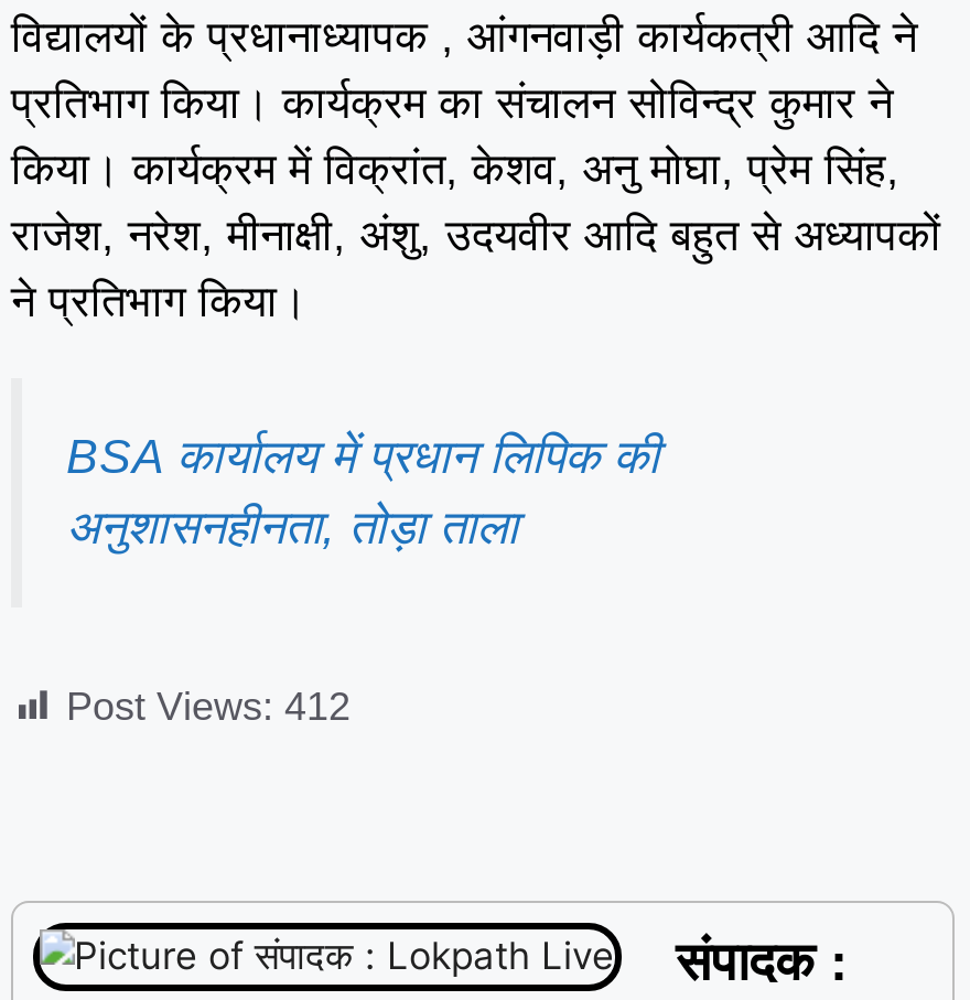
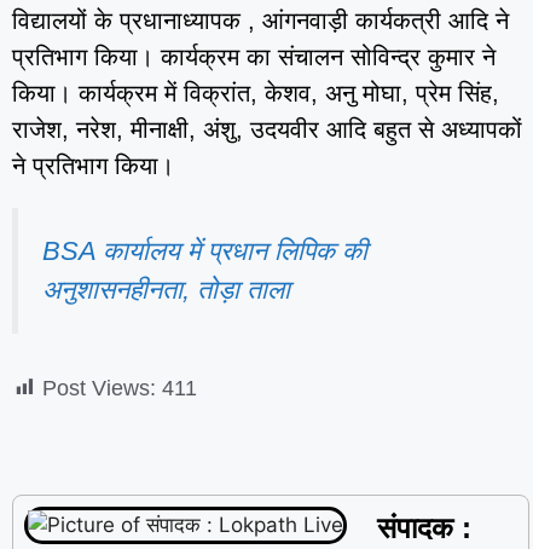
[66,685,351,729] Post Views: 412 -> [42,376,197,401] Post Views: 411

